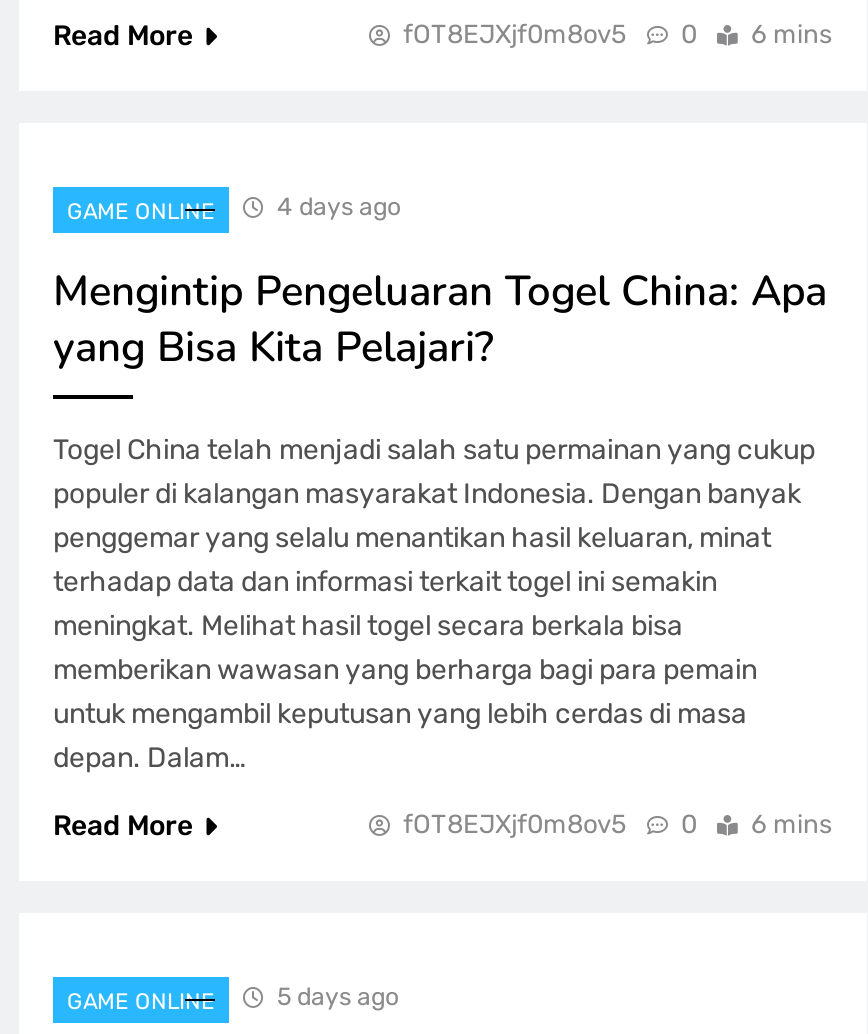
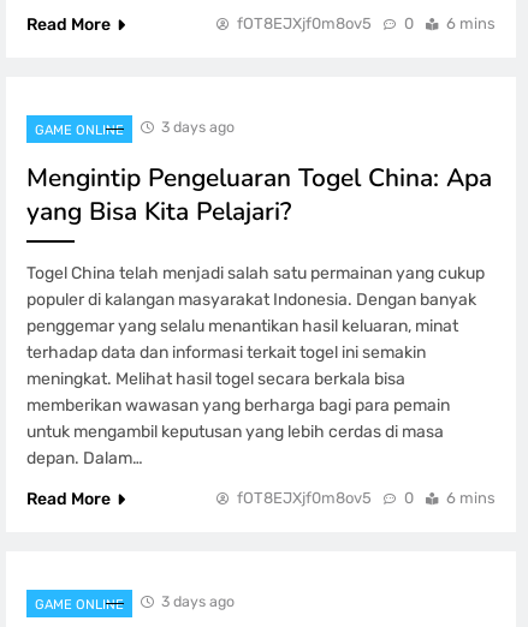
[277,191,401,221] 4 days ago -> [161,118,235,136] 3 days ago
[277,981,399,1011] 5 days ago -> [161,592,235,610] 3 days ago

